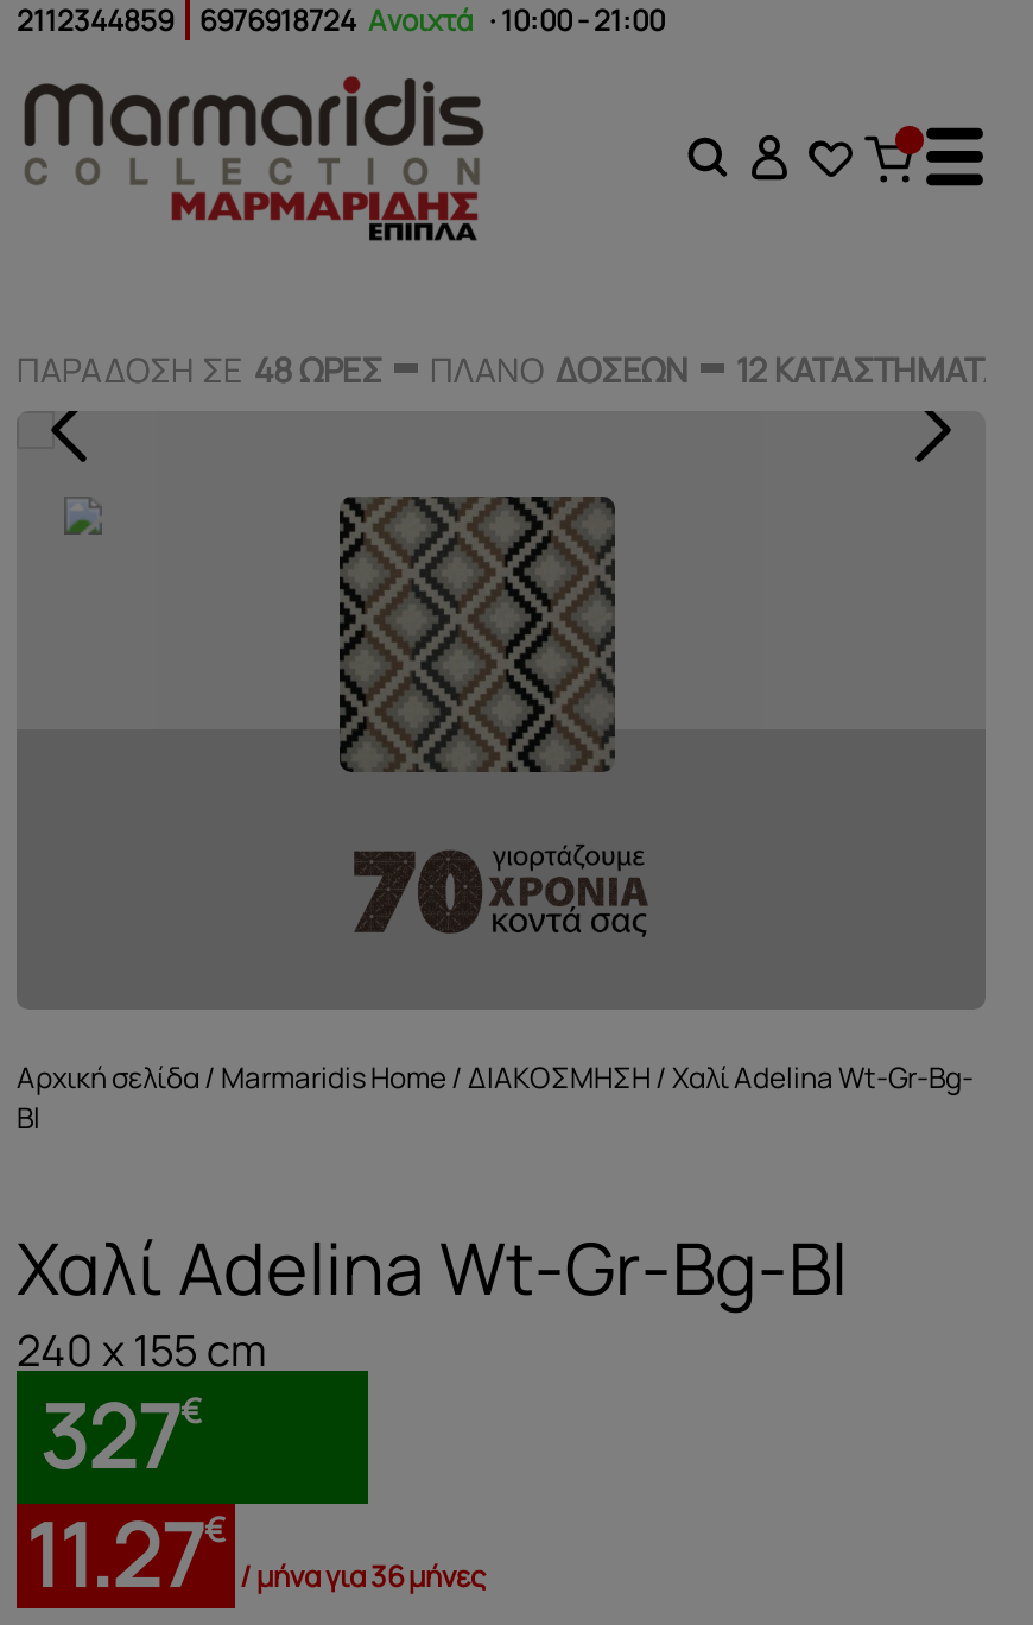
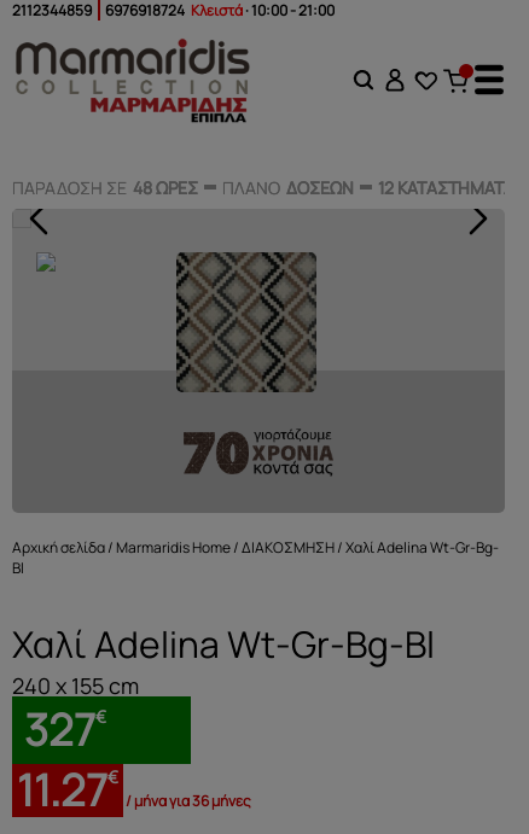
[17,0,665,40] 2112344859 6976918724 Ανοιχτά · 10:00 - 21:00 -> [12,0,335,21] 2112344859 6976918724 Κλειστά · 10:00 - 21:00

